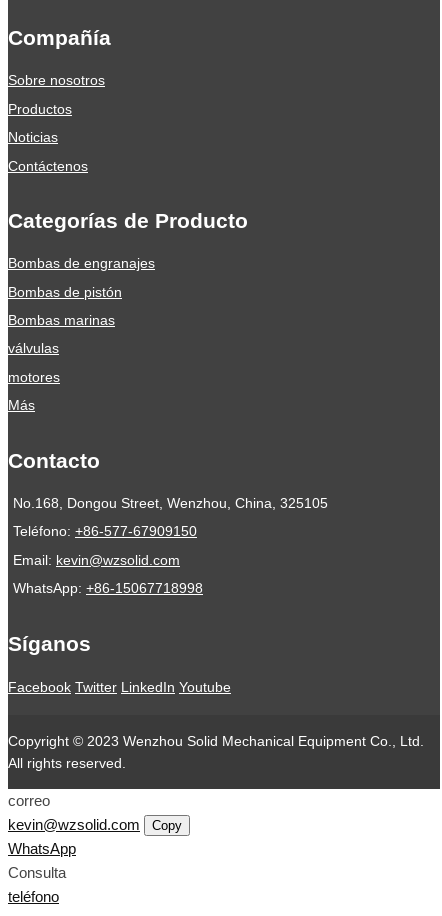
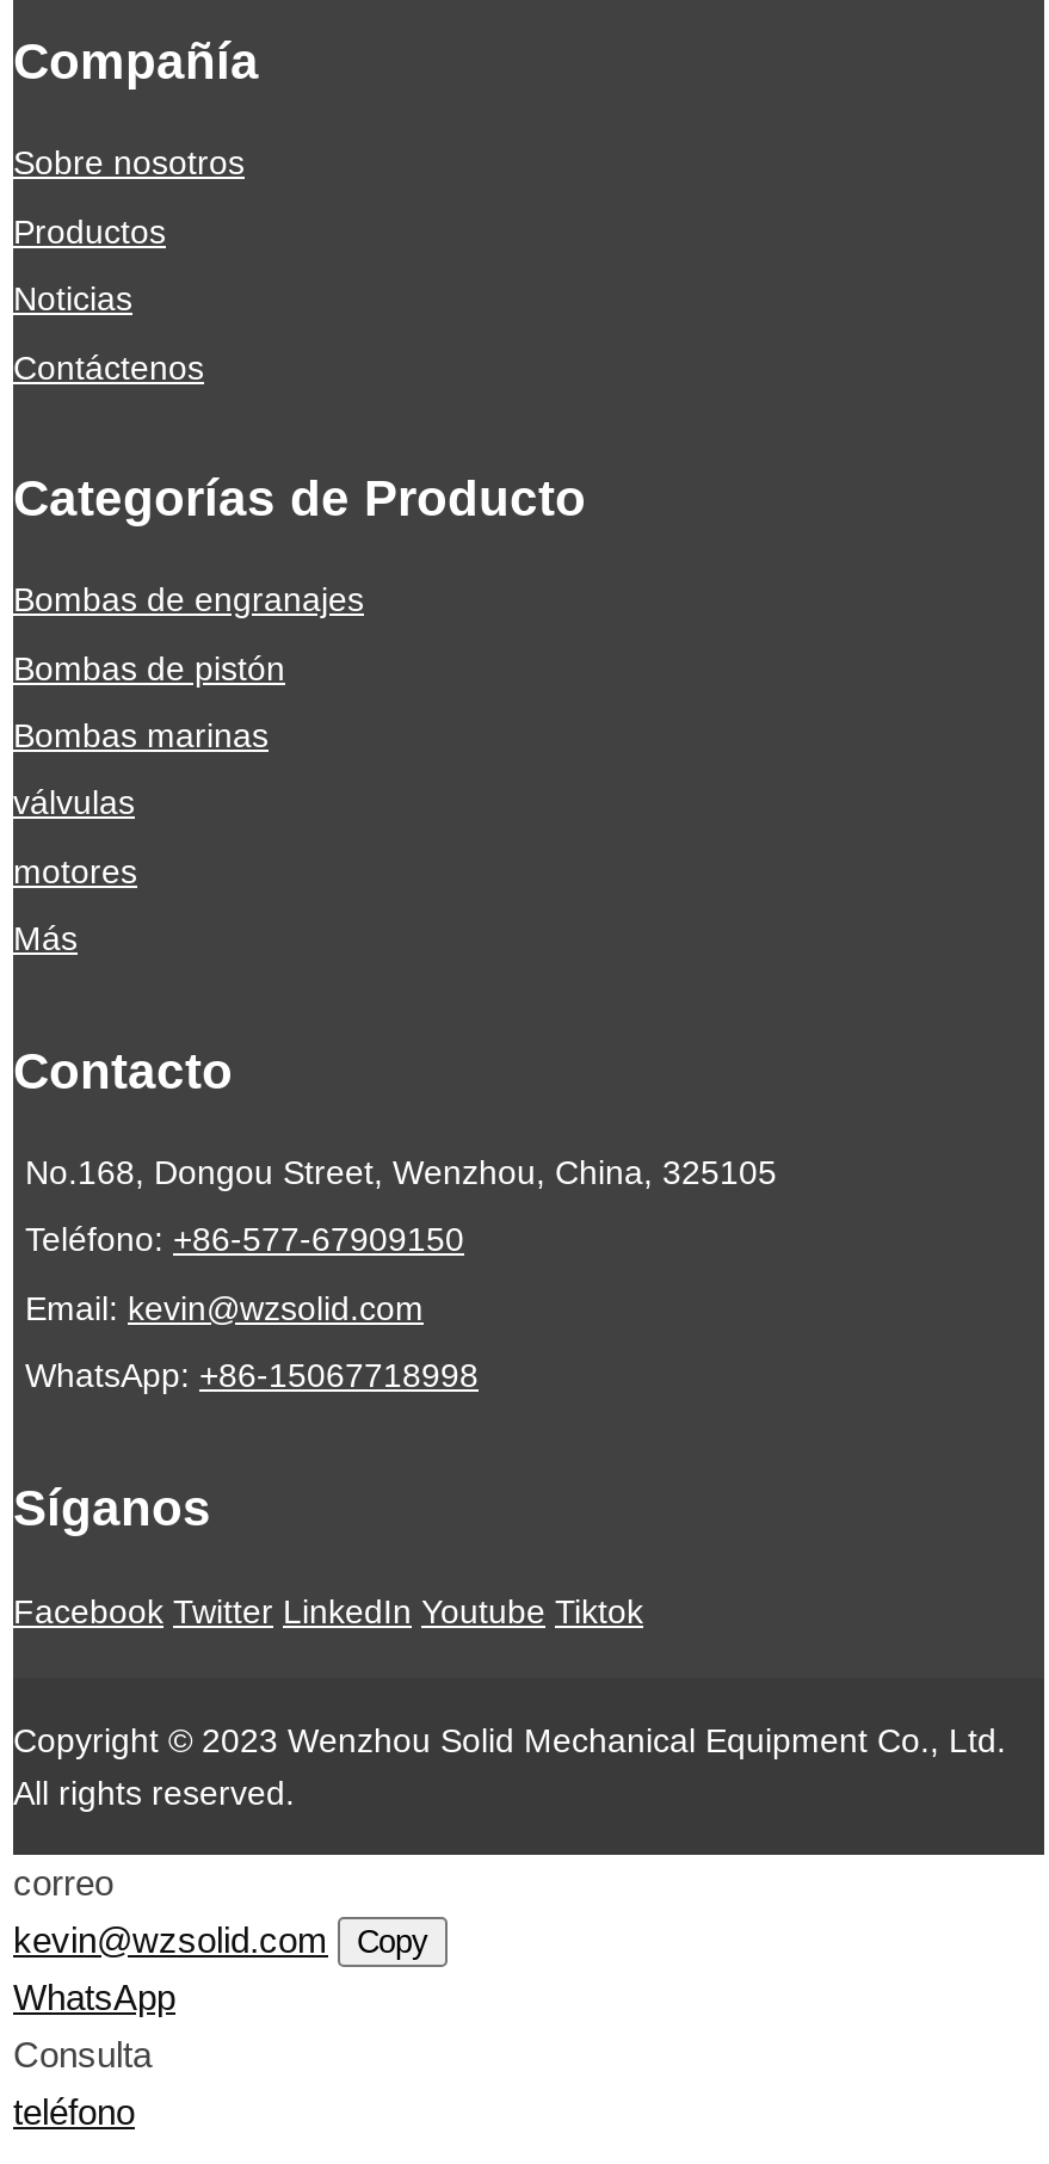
[8,679,231,695] Facebook Twitter LinkedIn Youtube -> [13,1591,643,1630] Facebook Twitter LinkedIn Youtube Tiktok

